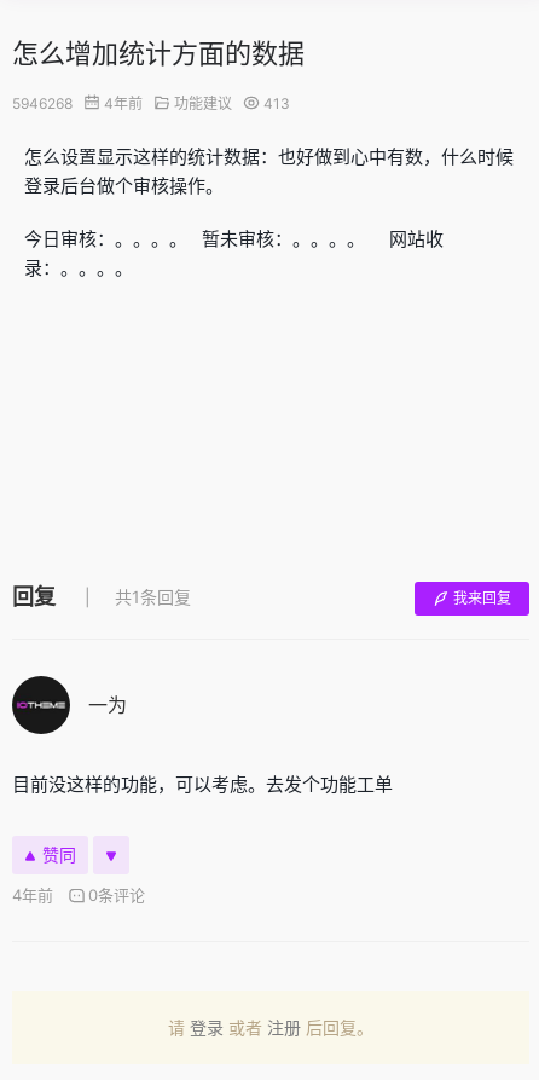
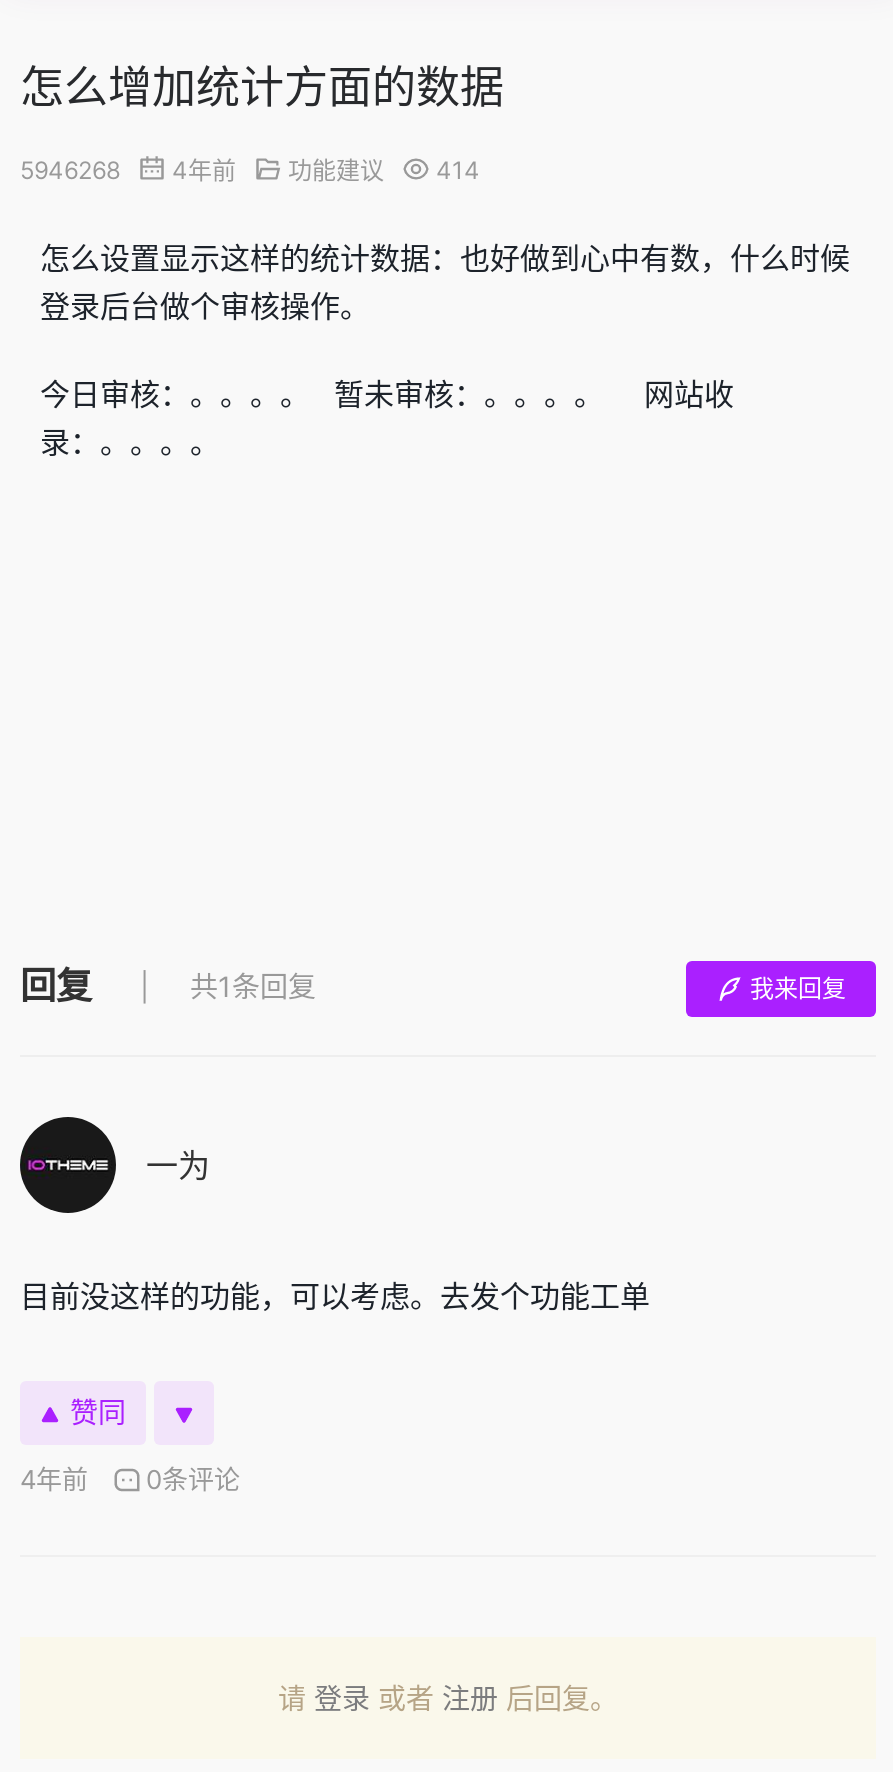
[12,94,290,112] 5946268 4年前 功能建议 413 -> [20,155,480,185] 5946268 4年前 功能建议 414

